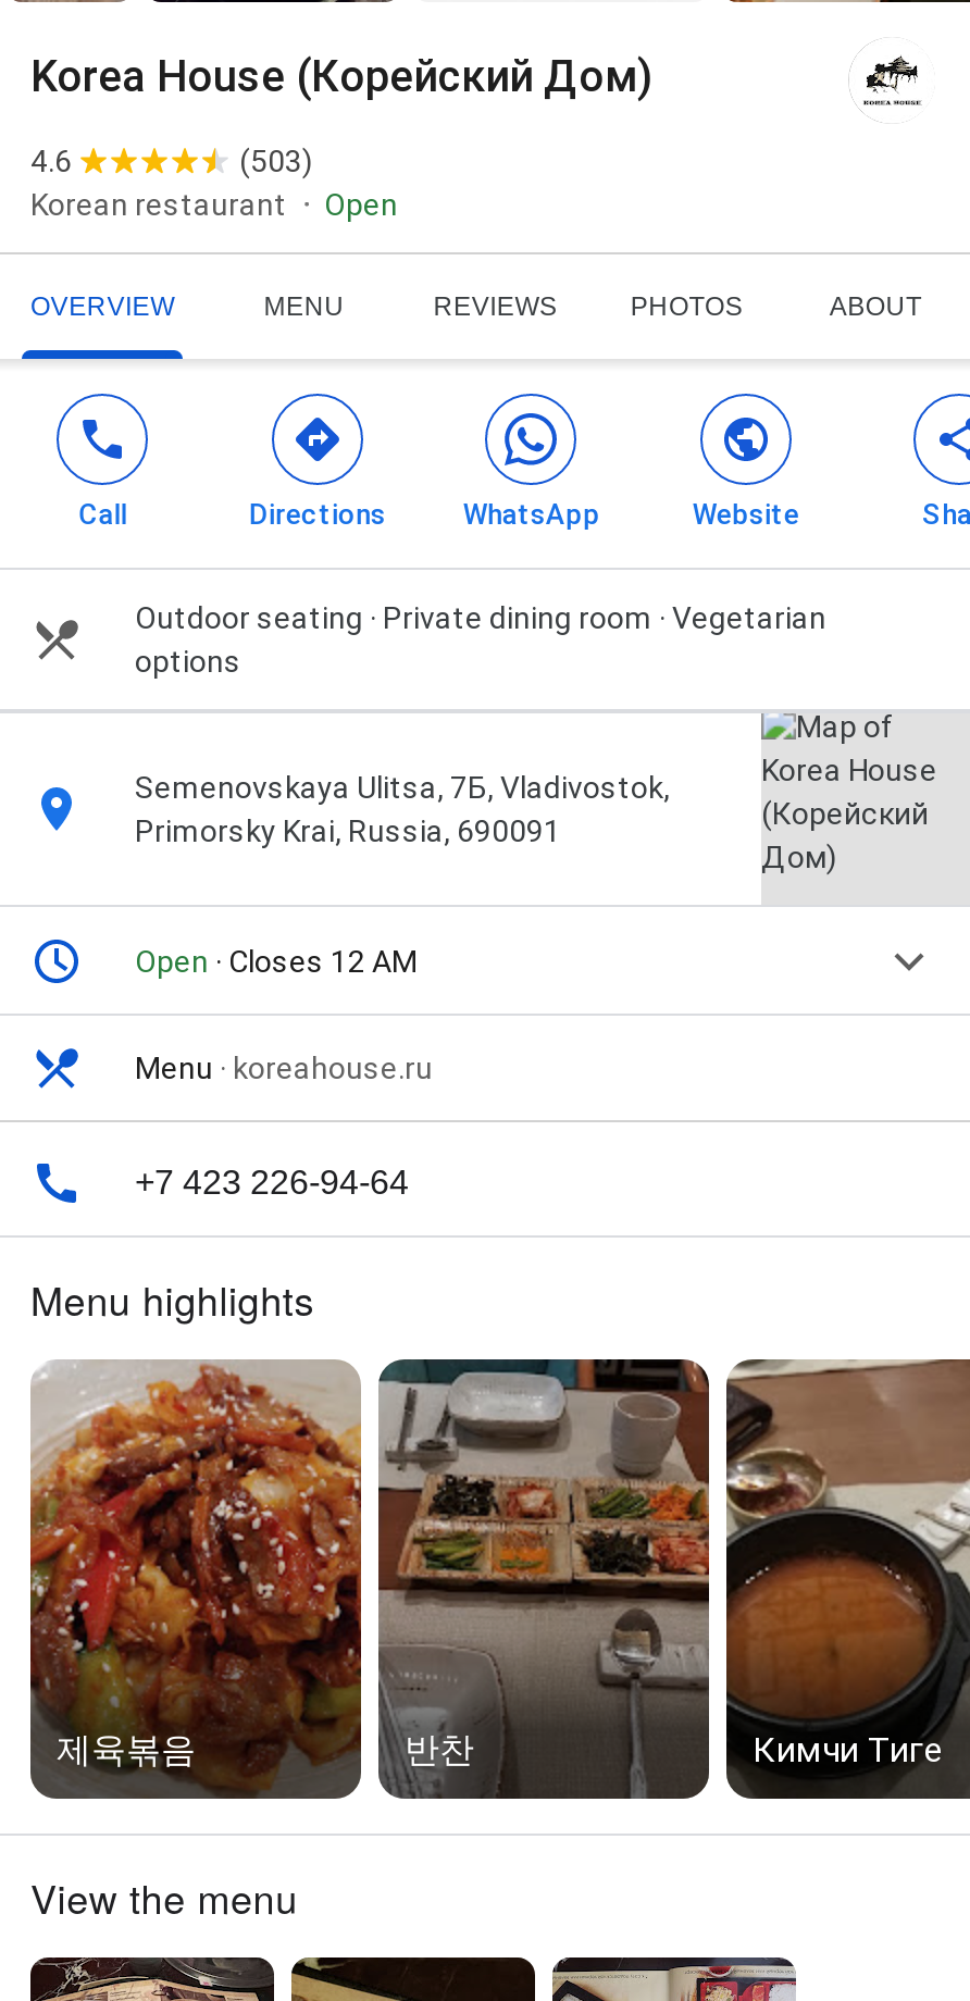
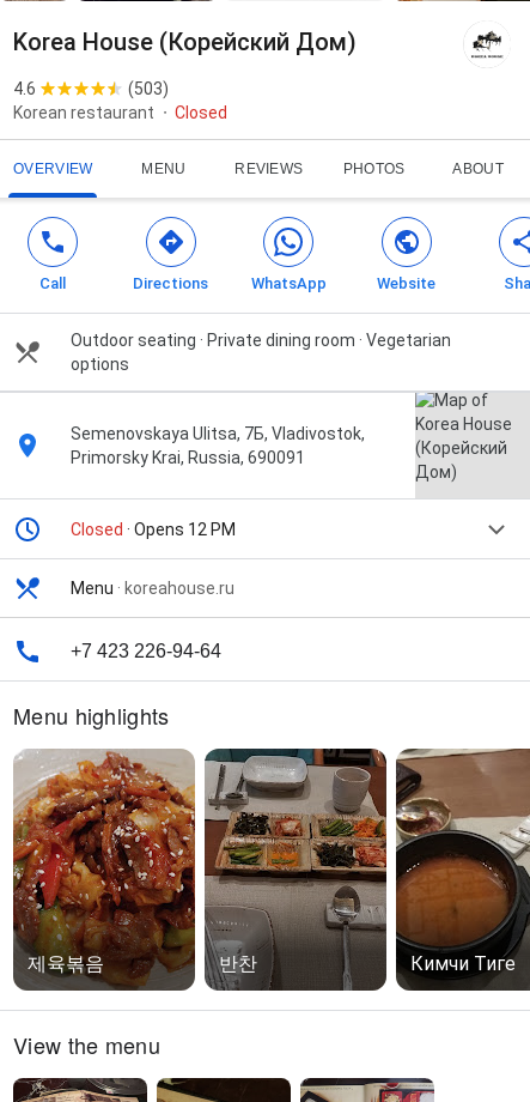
[324,187,398,222] Open -> [175,103,227,122] Closed
[135,944,418,979] Open · Closes 12 AM -> [71,520,236,539] Closed · Opens 12 PM

